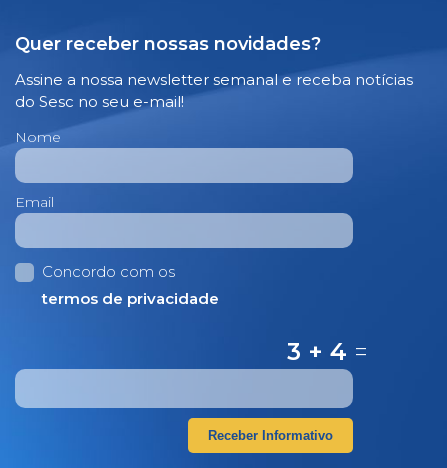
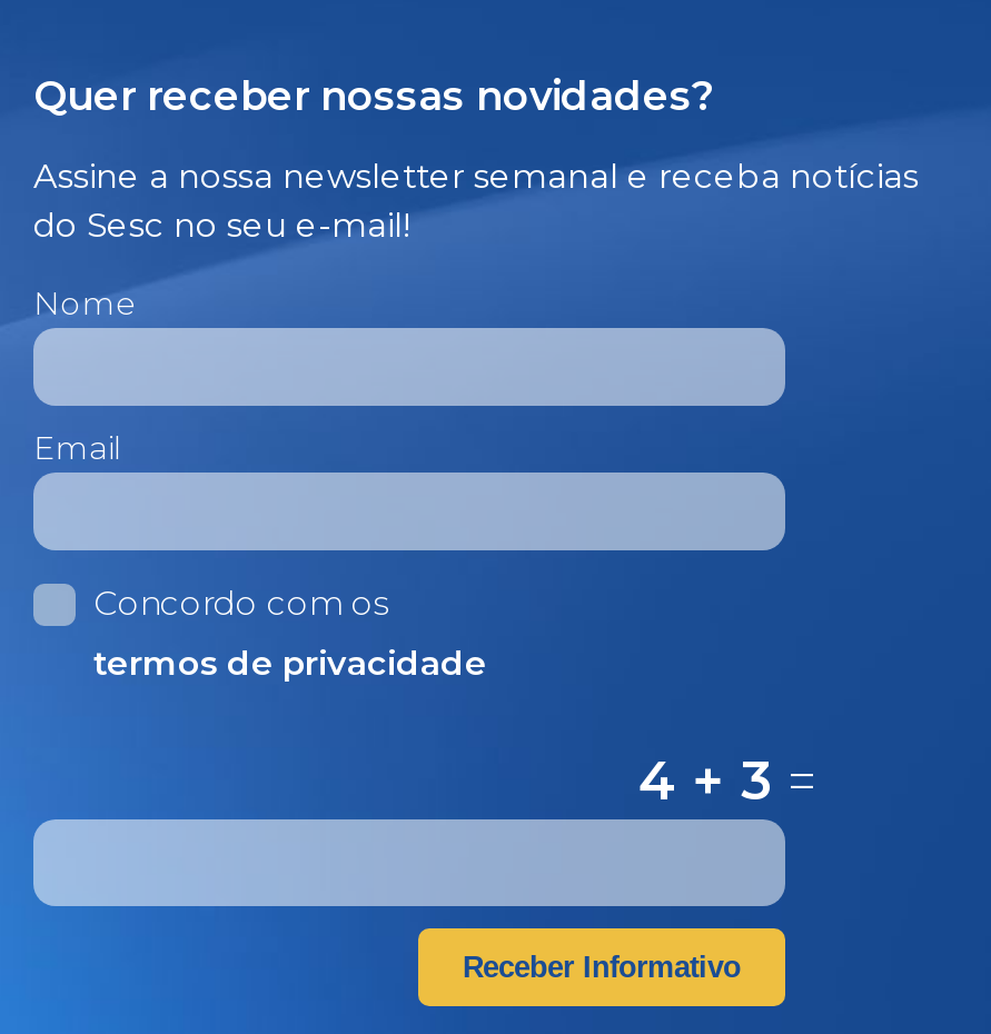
[287,337,368,366] 3 + 4 = -> [638,748,819,812] 4 + 3 =

